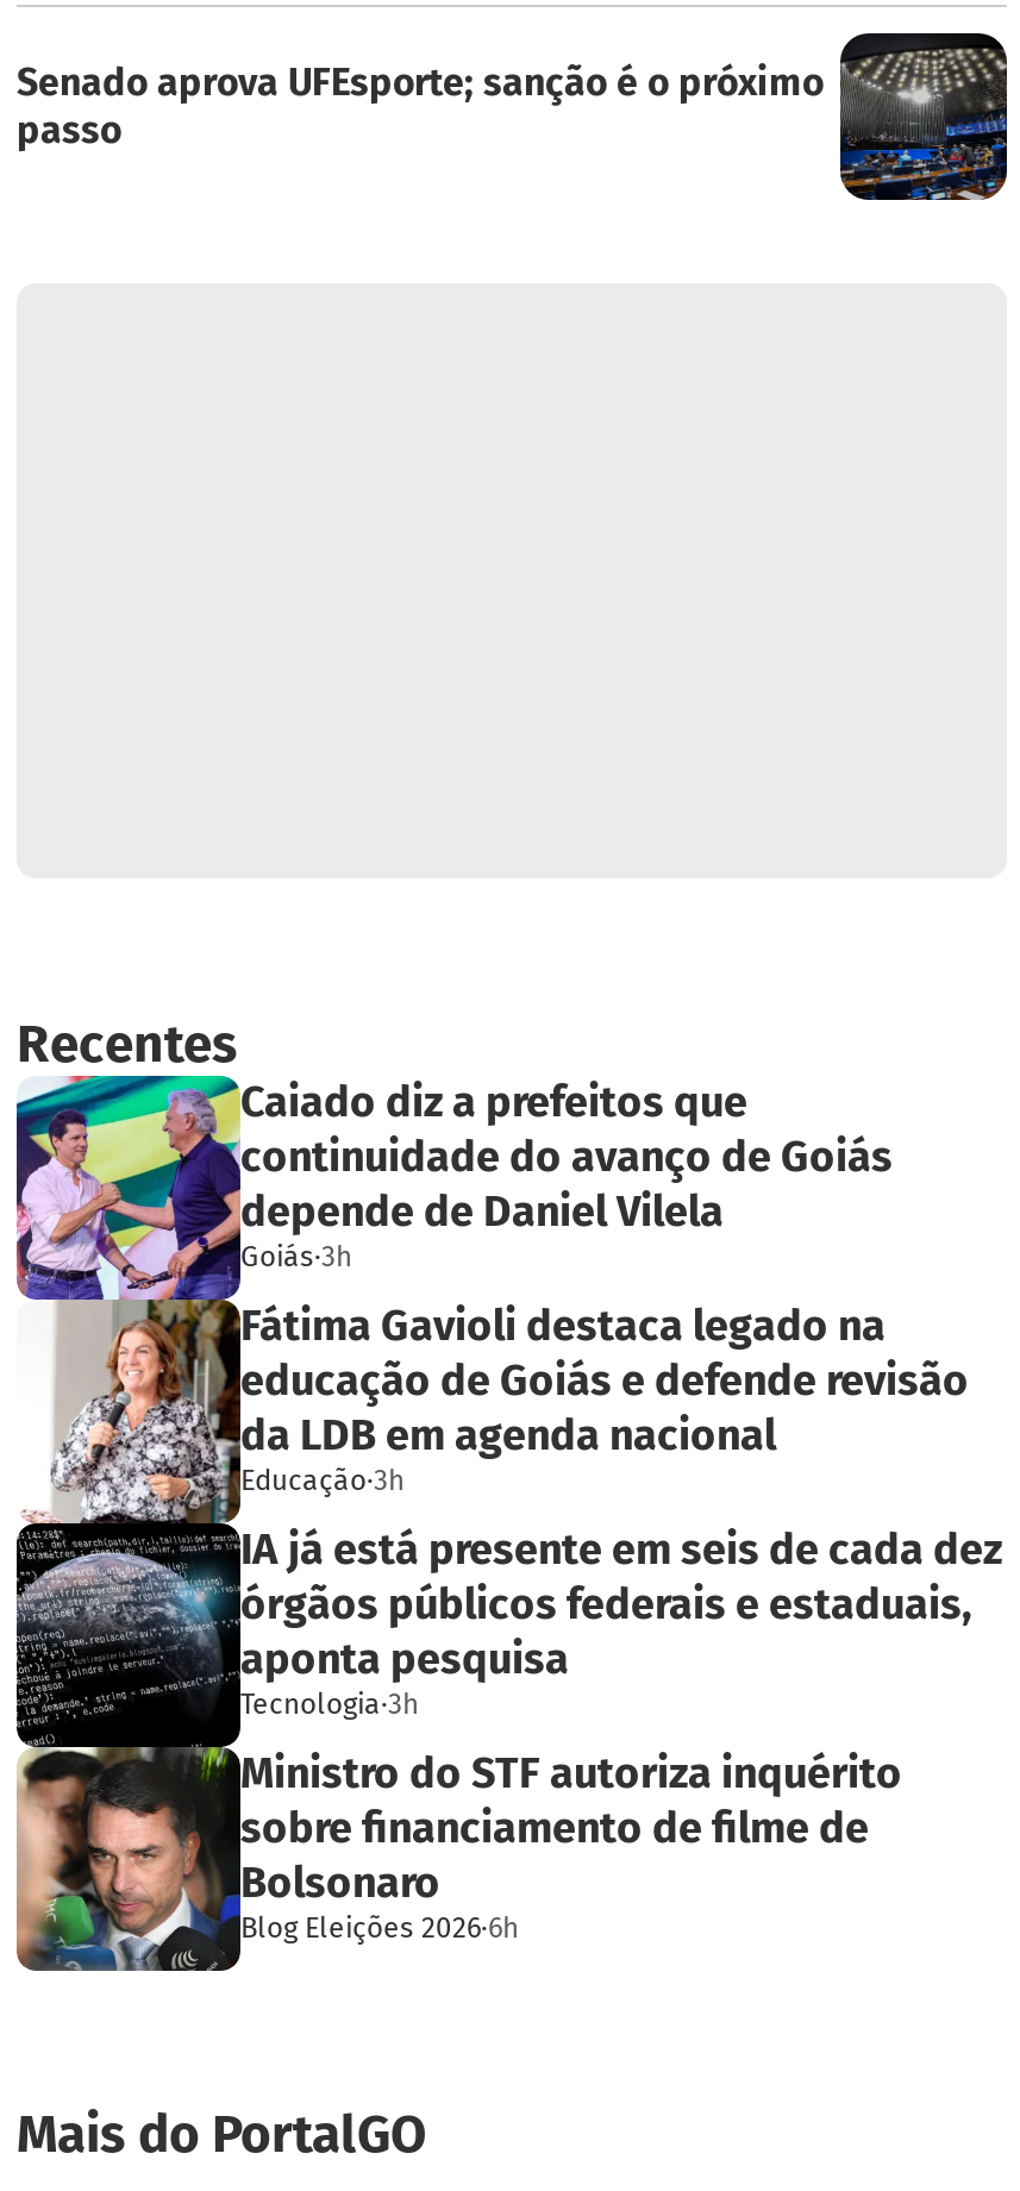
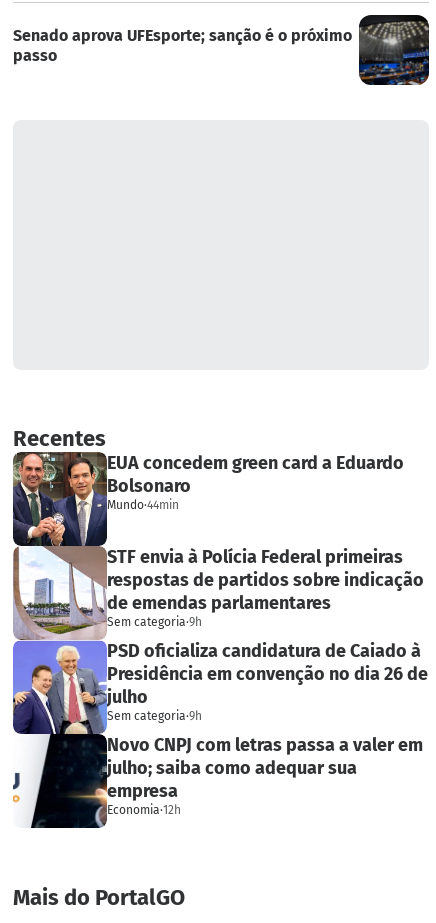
[14,1075,1002,1972] [image] | Caiado diz a prefeitos que | continuidade do avanço de Goiás | depende de Daniel Vilela | Goiás·3h | Fátima Gavioli destaca legado na | educação de Goiás e defende revisão | da LDB em agenda nacional | Educação·3h | IA já está presente em seis de cada dez | órgãos públicos federais e estaduais, | aponta pesquisa | Tecnologia·3h | Ministro do STF autoriza inquérito | sobre financiamento de filme de -> [12,452,404,829] [image] | EUA concedem green card a Eduardo
moved [240,1856,440,1908] -> [107,475,191,497]: Bolsonaro
[240,1911,519,1944] Blog Eleições 2026·6h -> [107,498,428,817] Mundo·44min | STF envia à Polícia Federal primeiras | respostas de partidos sobre indicação | de emendas parlamentares | Sem categoria·9h | PSD oficializa candidatura de Caiado à | Presidência em convenção no dia 26 de | julho | Sem categoria·9h | Novo CNPJ com letras passa a valer em | julho; saiba como adequar sua | empresa | Economia·12h

